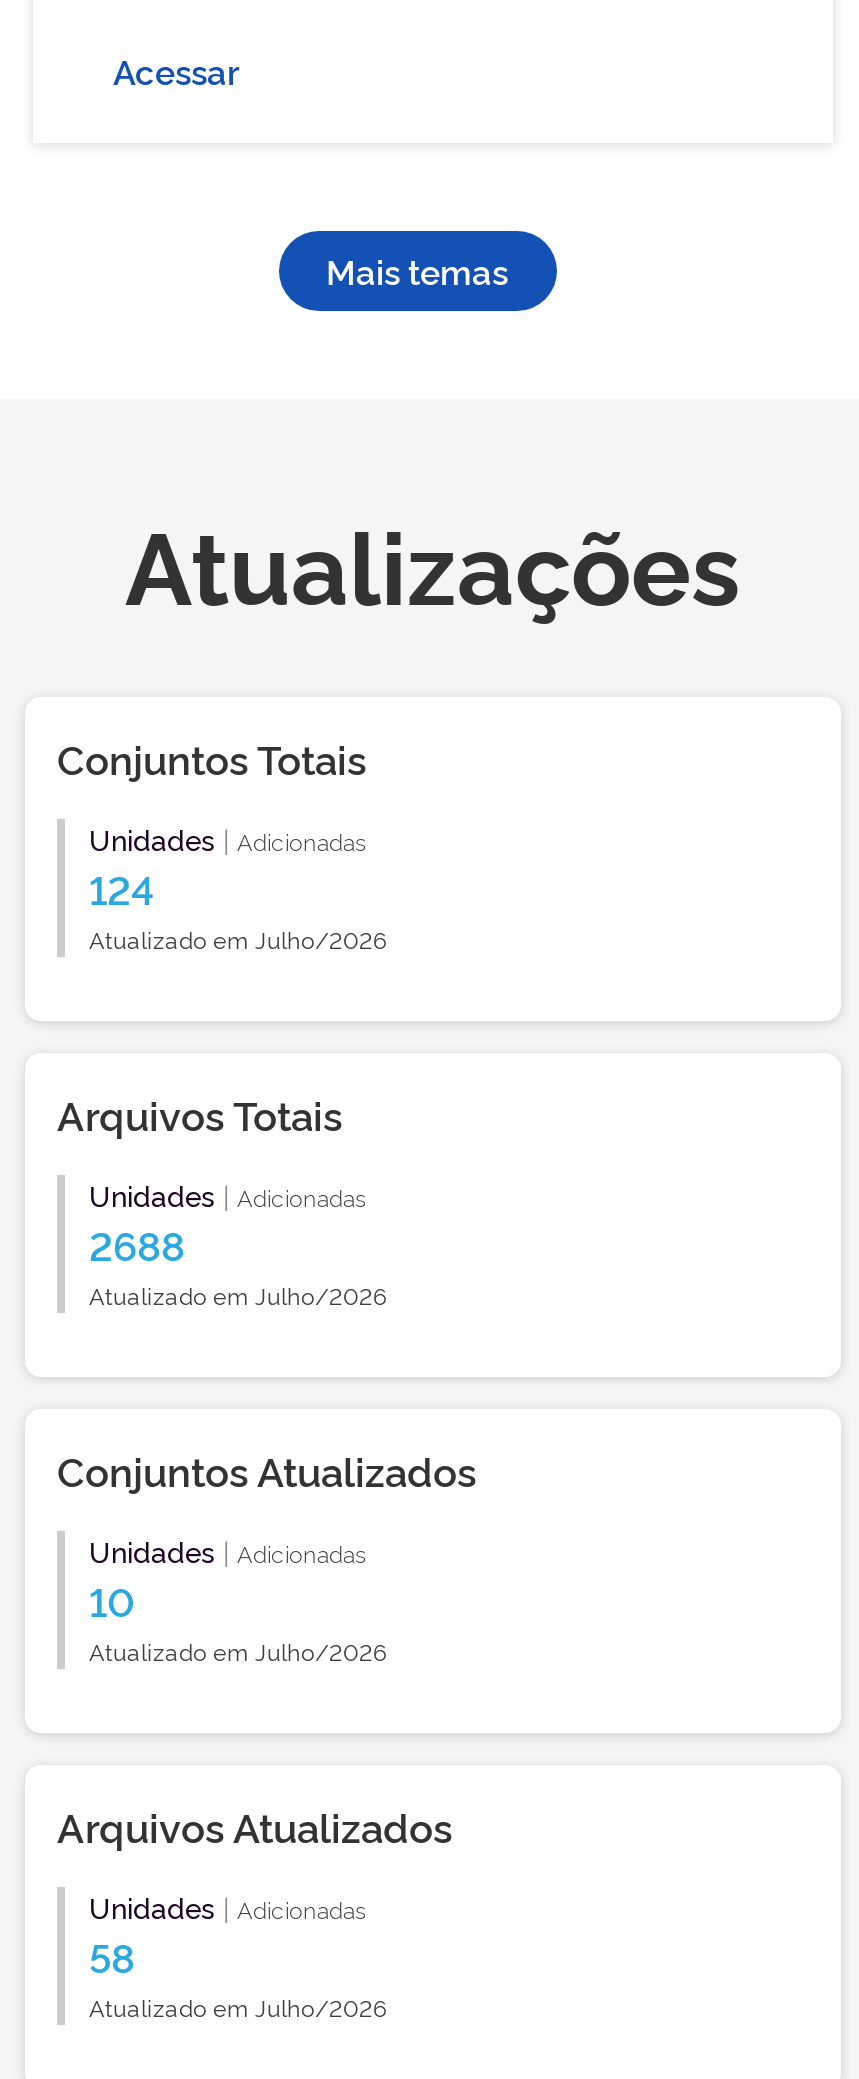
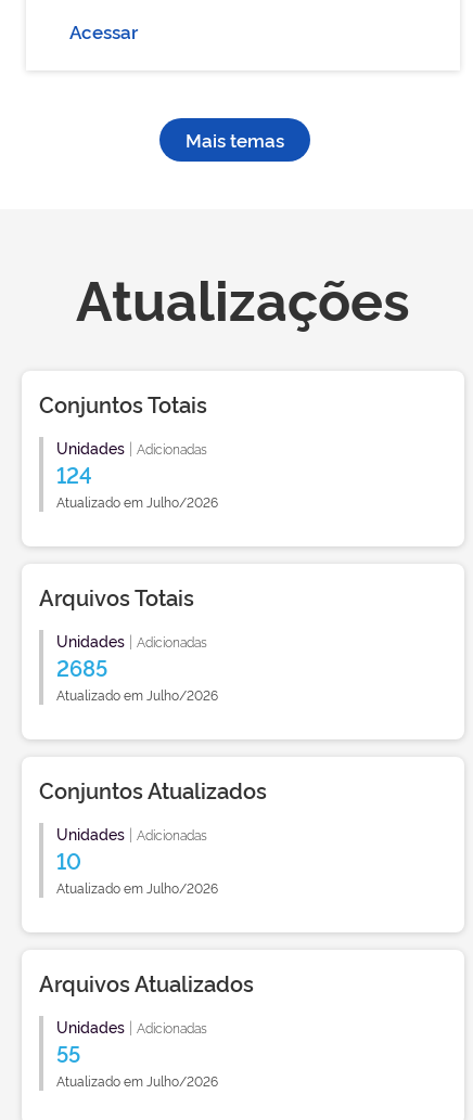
[89,1214,185,1270] 2688 -> [56,651,107,681] 2685
[89,1926,135,1982] 58 -> [56,1037,80,1067] 55

